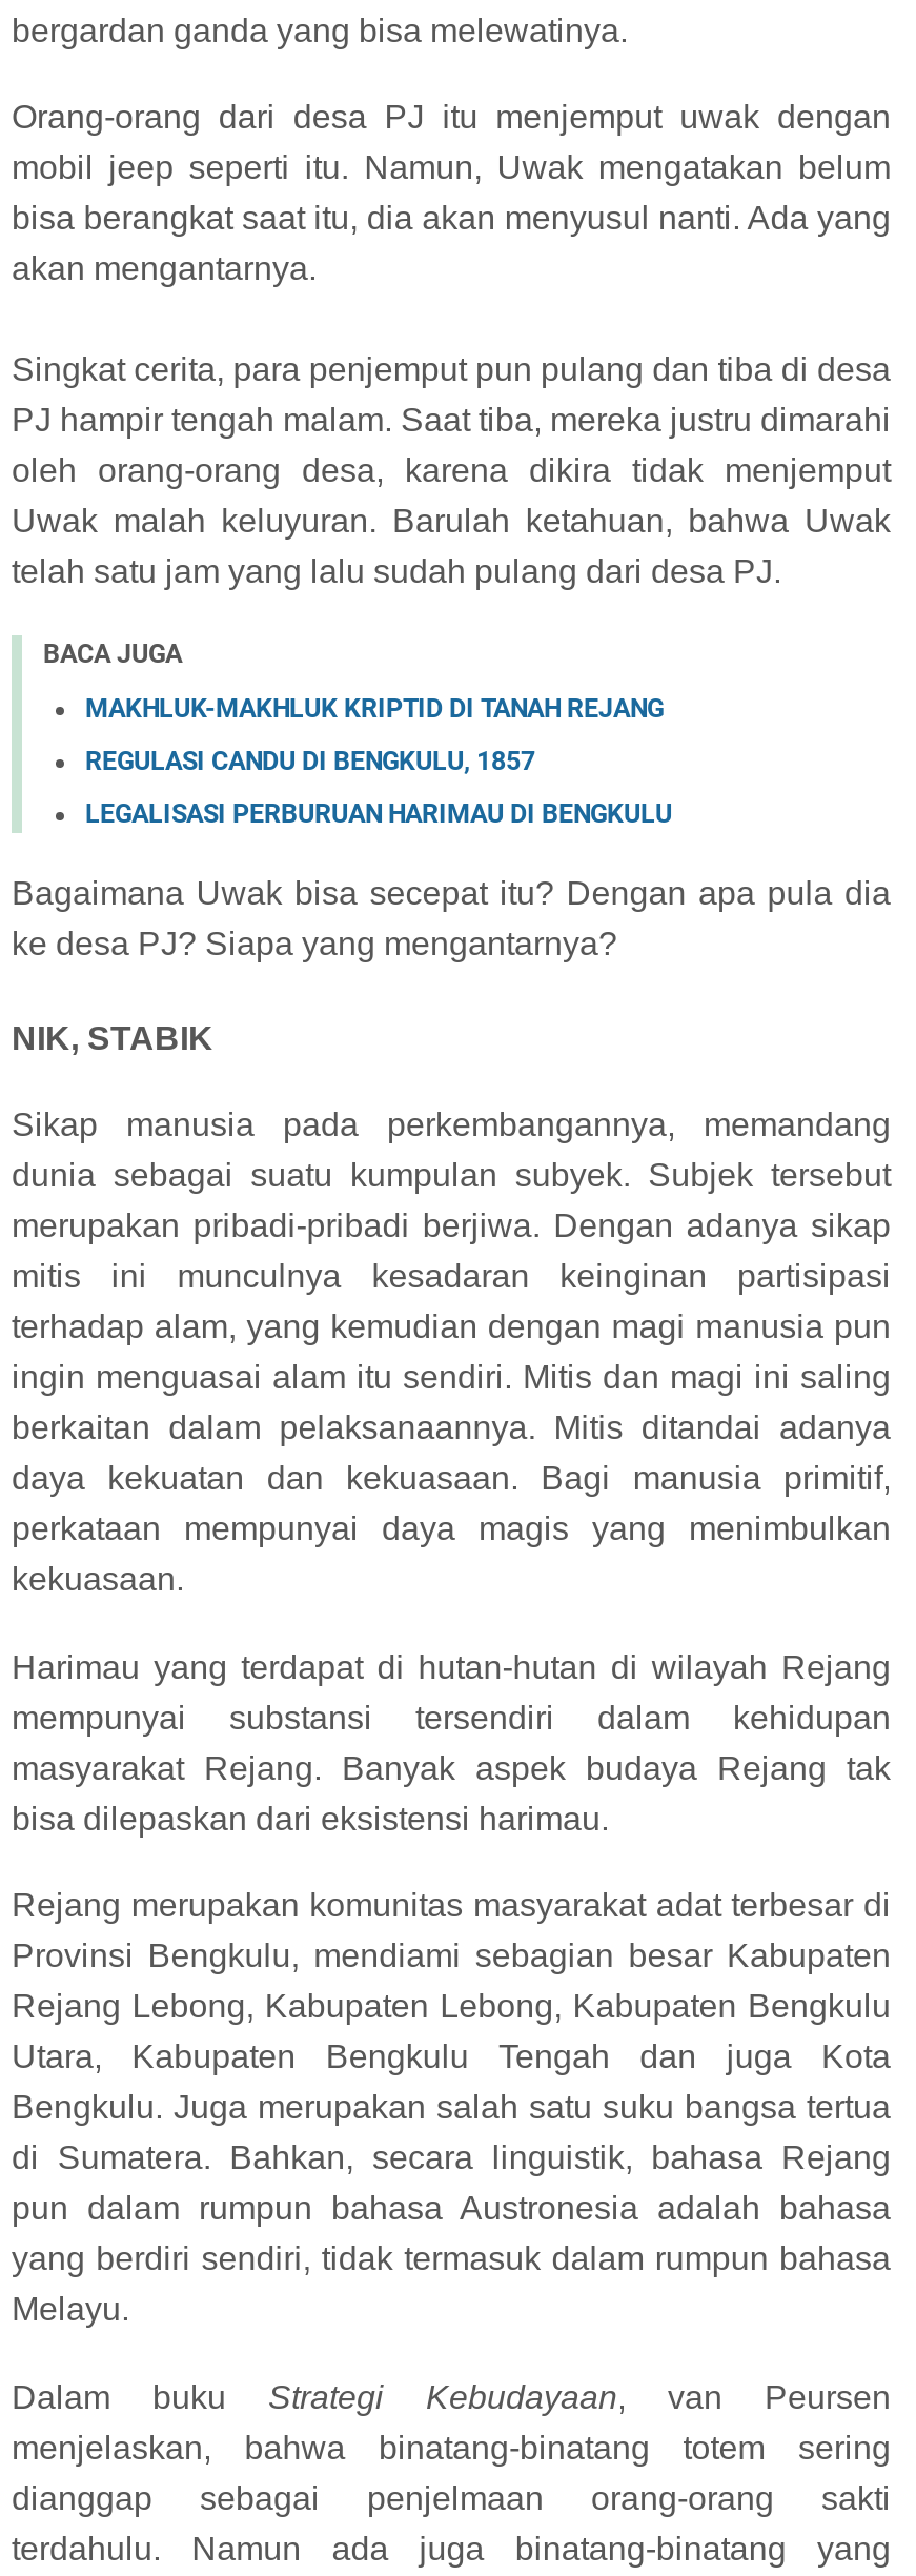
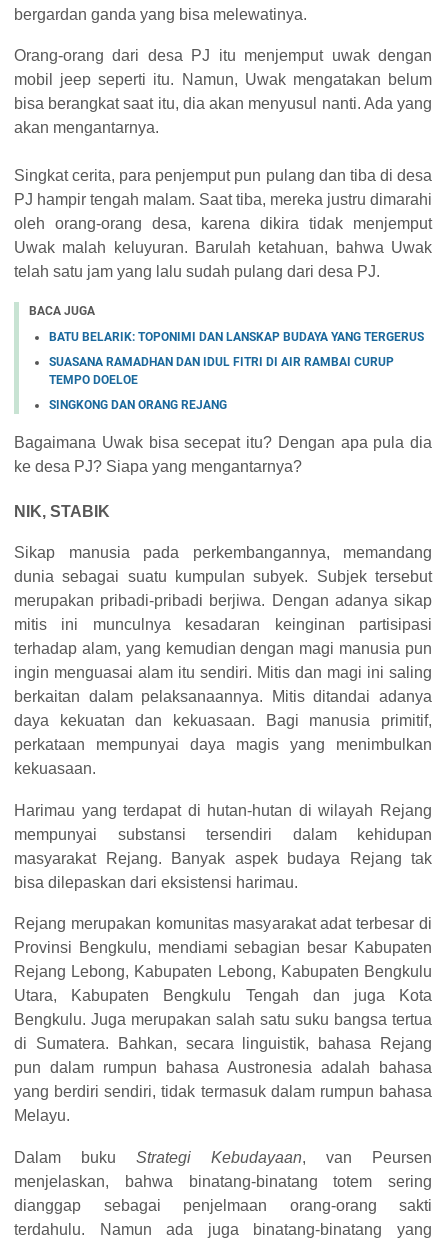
[85,694,664,723] MAKHLUK-MAKHLUK KRIPTID DI TANAH REJANG -> [49,330,424,344] BATU BELARIK: TOPONIMI DAN LANSKAP BUDAYA YANG TERGERUS
[85,747,535,776] REGULASI CANDU DI BENGKULU, 1857 -> [49,355,394,387] SUASANA RAMADHAN DAN IDUL FITRI DI AIR RAMBAI CURUP | TEMPO DOELOE
[85,799,672,829] LEGALISASI PERBURUAN HARIMAU DI BENGKULU -> [49,398,227,412] SINGKONG DAN ORANG REJANG

